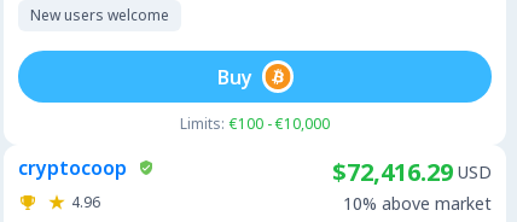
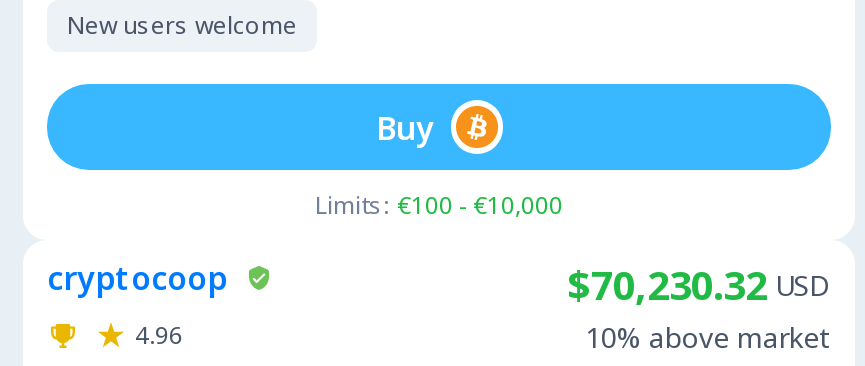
[332,156,492,188] $72,416.29 USD -> [567,258,831,312] $70,230.32 USD

